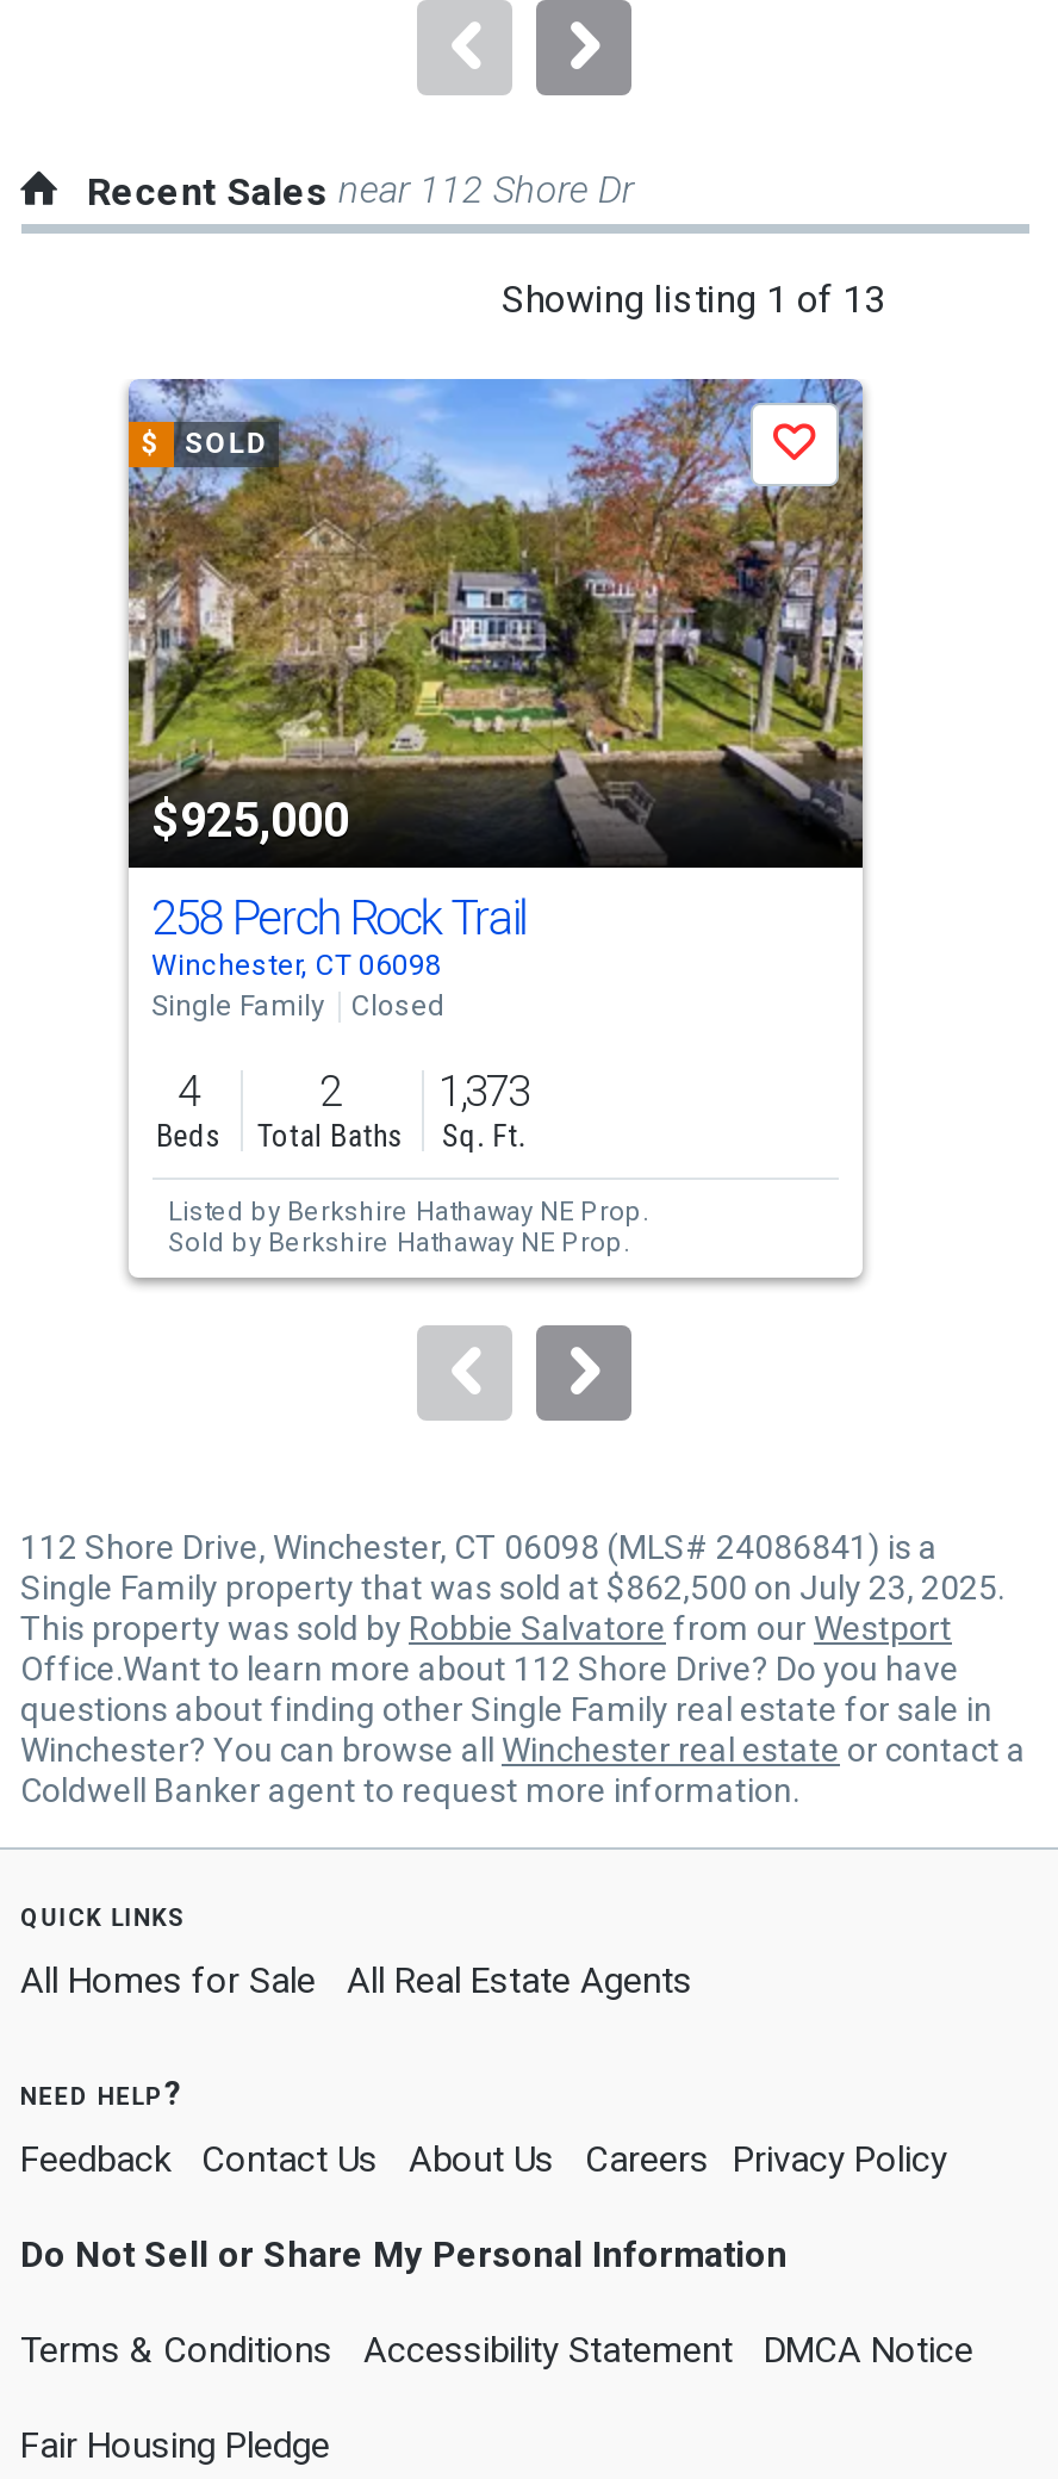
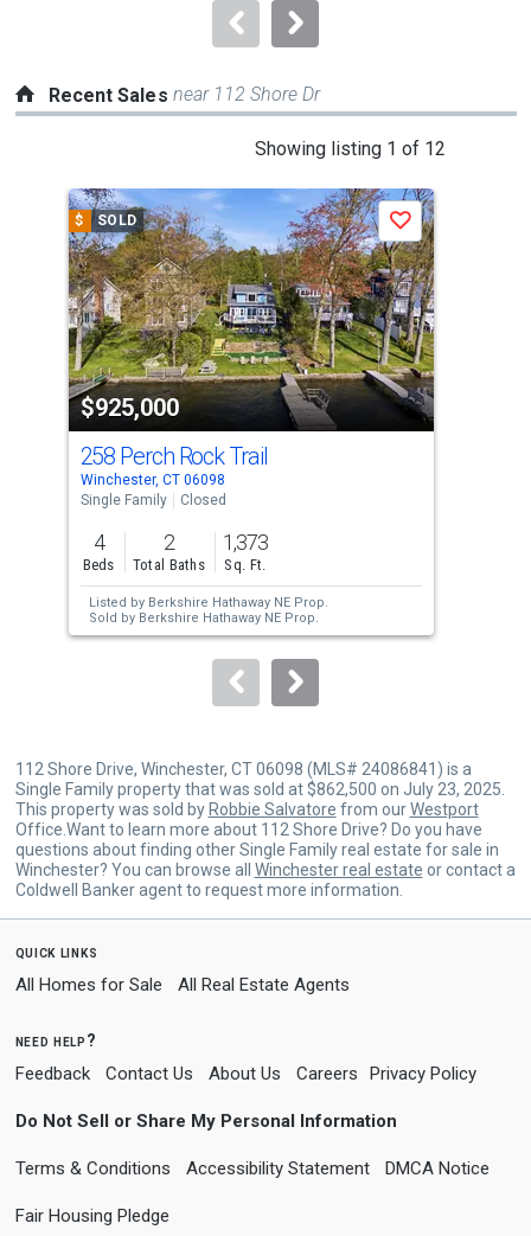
[502,276,885,321] Showing listing 1 of 13 -> [254,137,445,160] Showing listing 1 of 12

